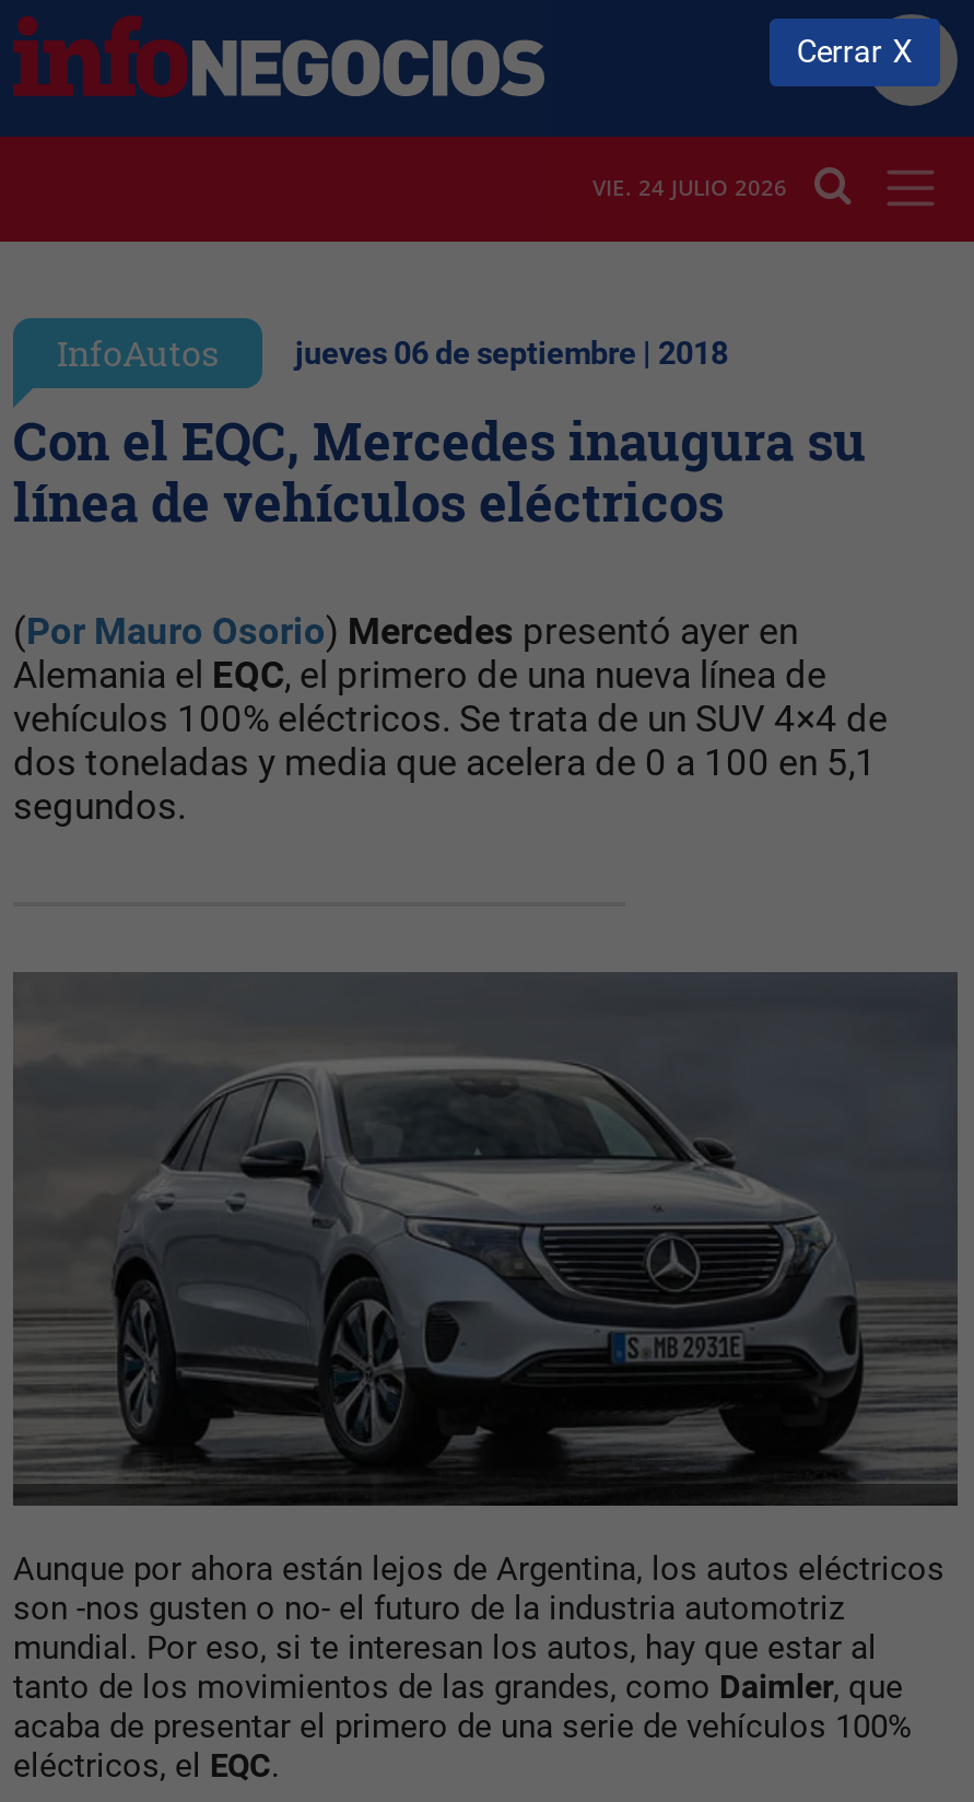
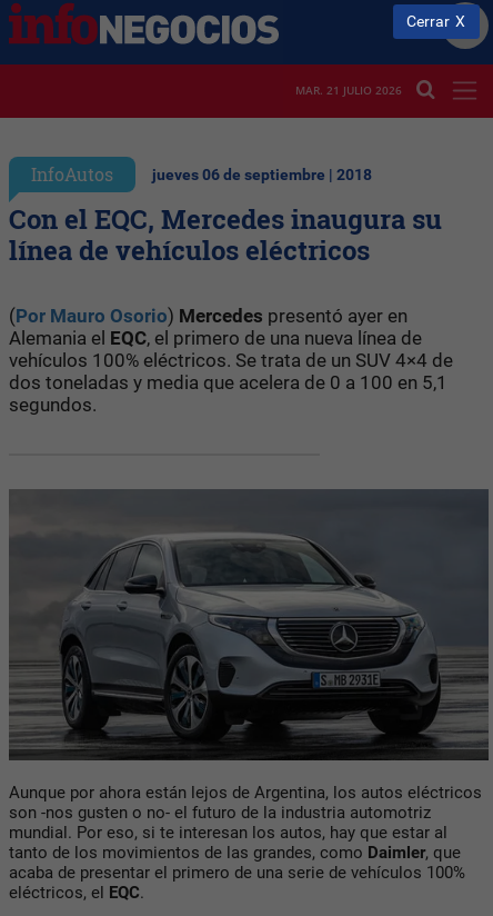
[592,172,787,203] VIE. 24 JULIO 2026 -> [295,83,402,98] MAR. 21 JULIO 2026

